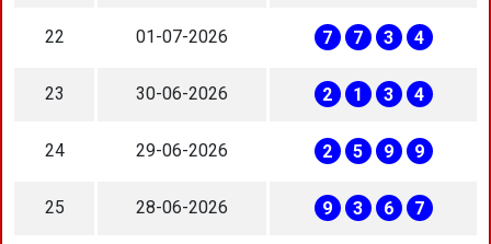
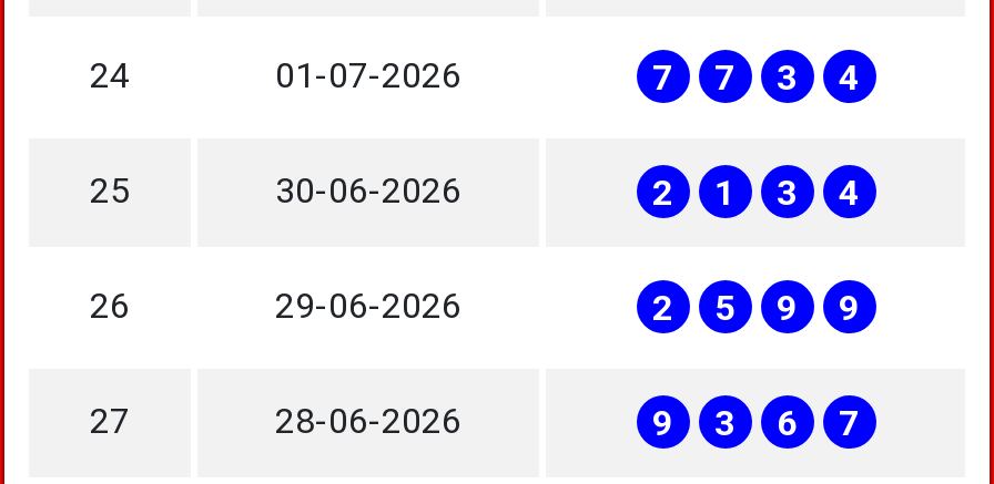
[44,26,64,47] 22 -> [90,54,130,96] 24
[44,83,64,104] 23 -> [90,169,130,212] 25
[44,140,64,161] 24 -> [90,285,130,327] 26
[44,197,64,218] 25 -> [90,400,130,442] 27

